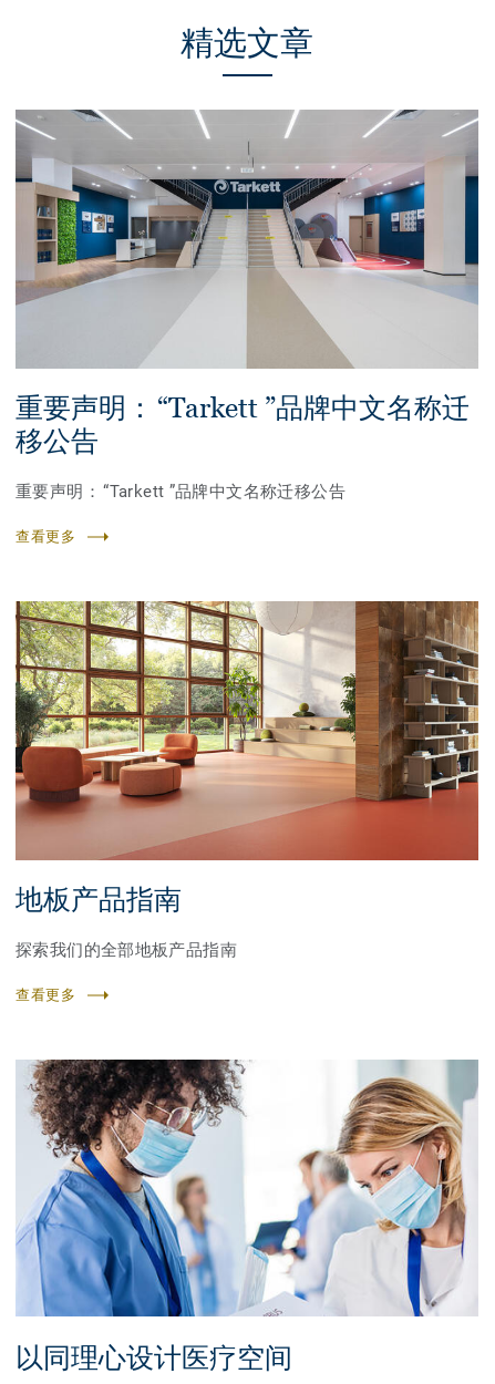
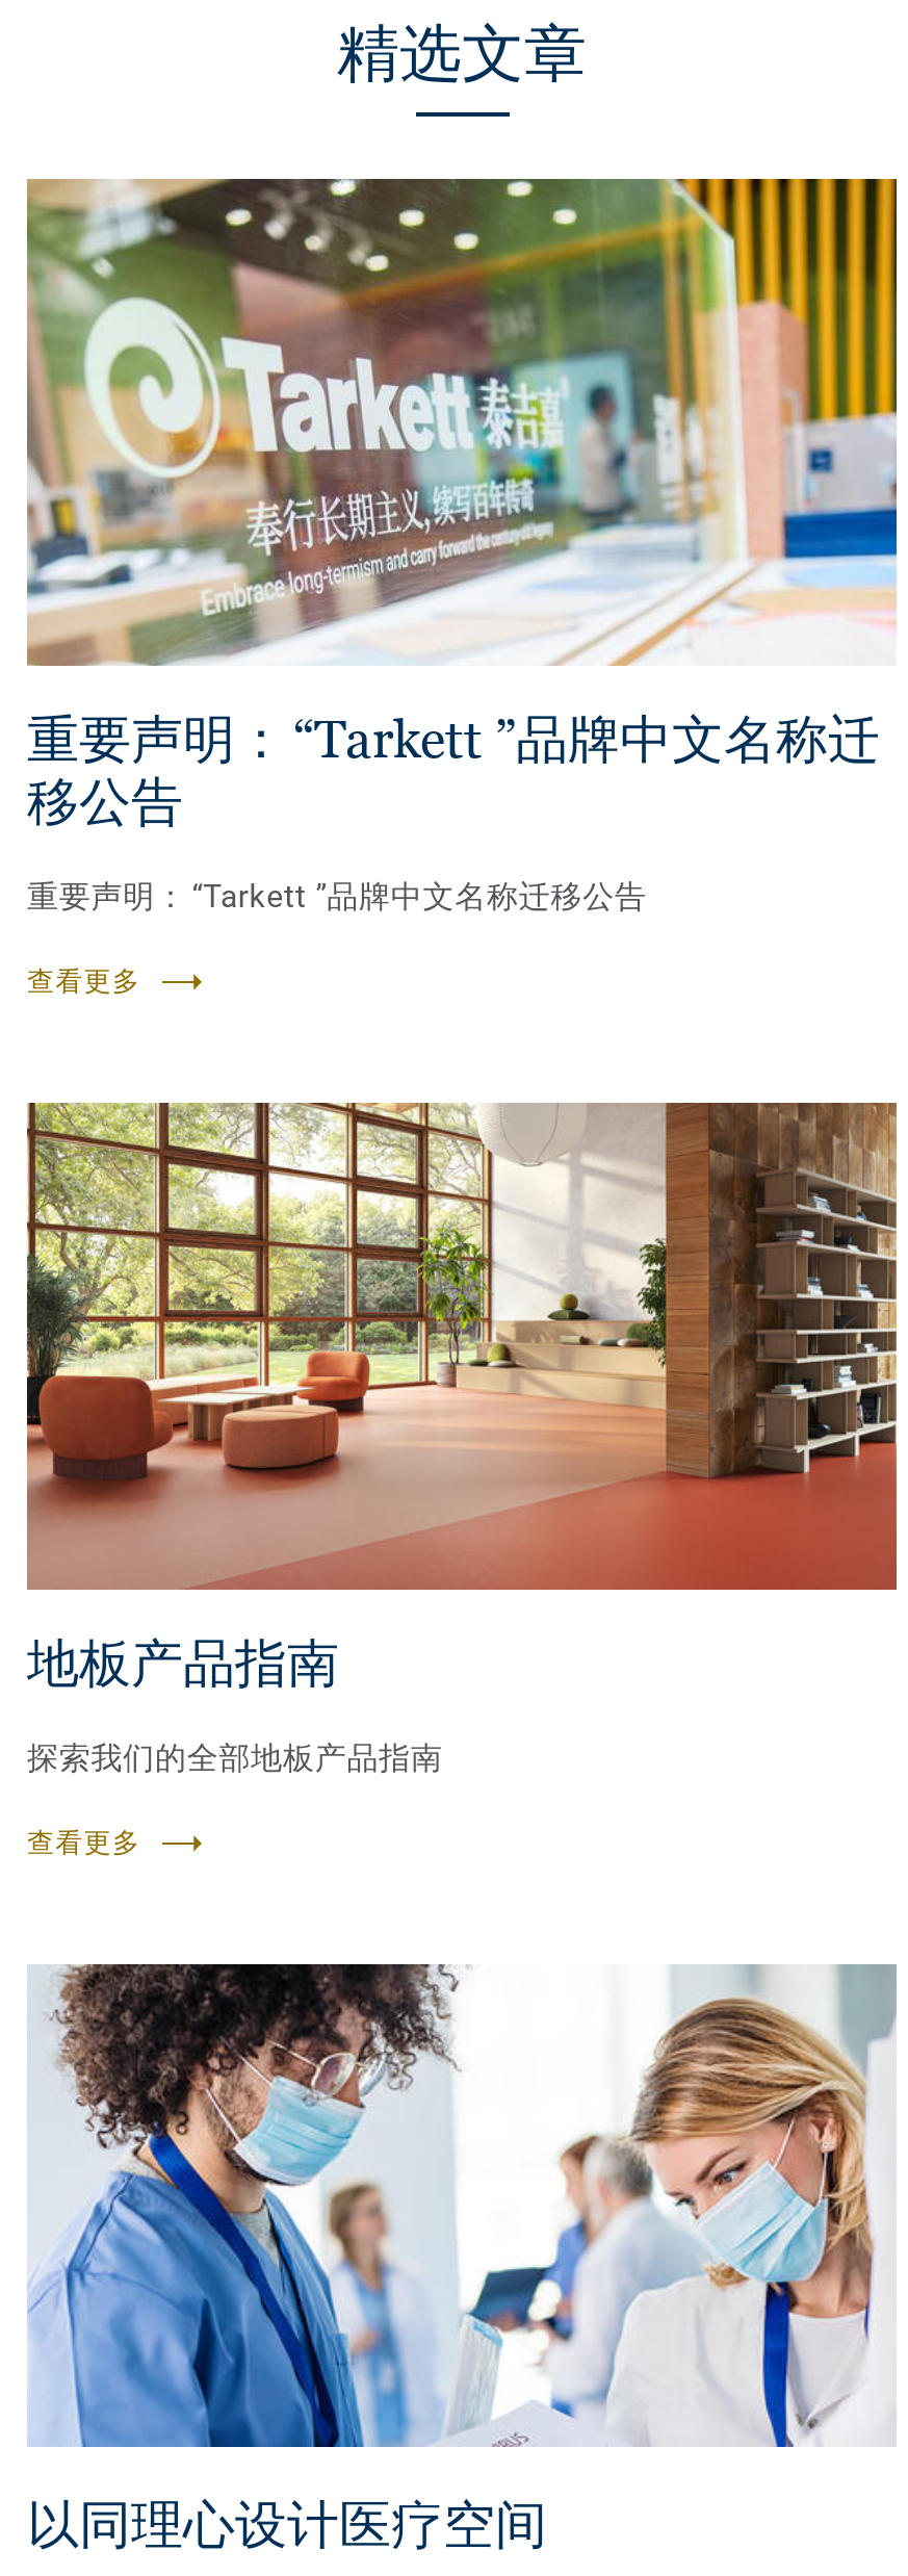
[14,109,479,369] [image] -> [27,177,899,666] [image]

